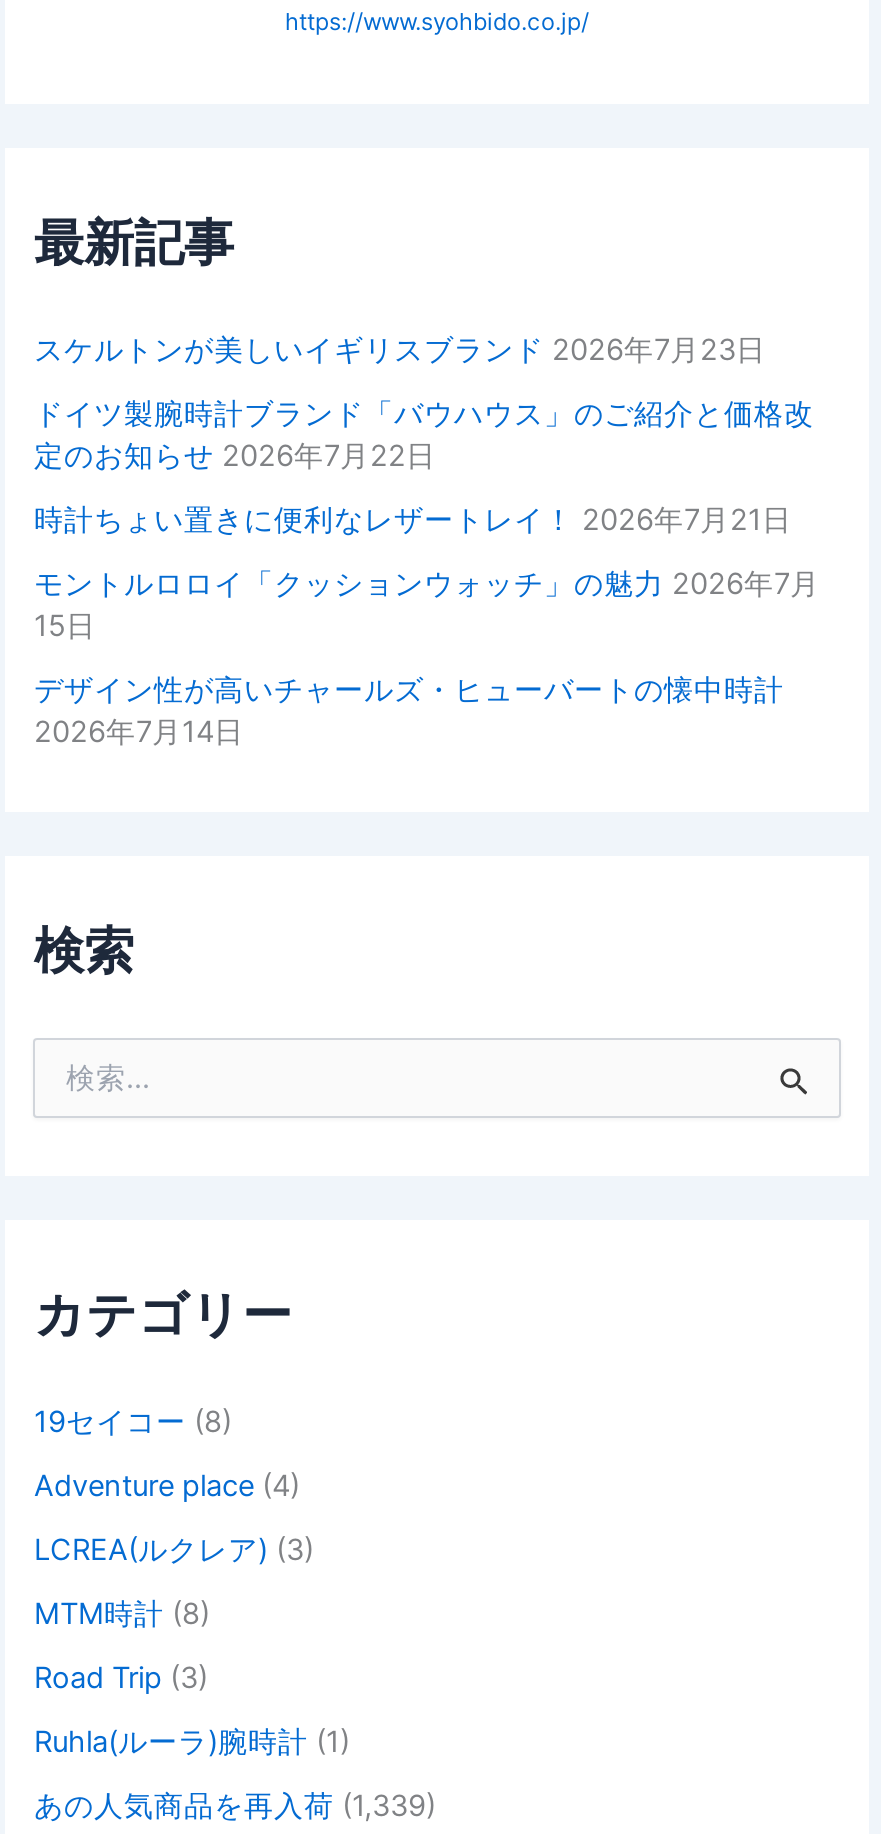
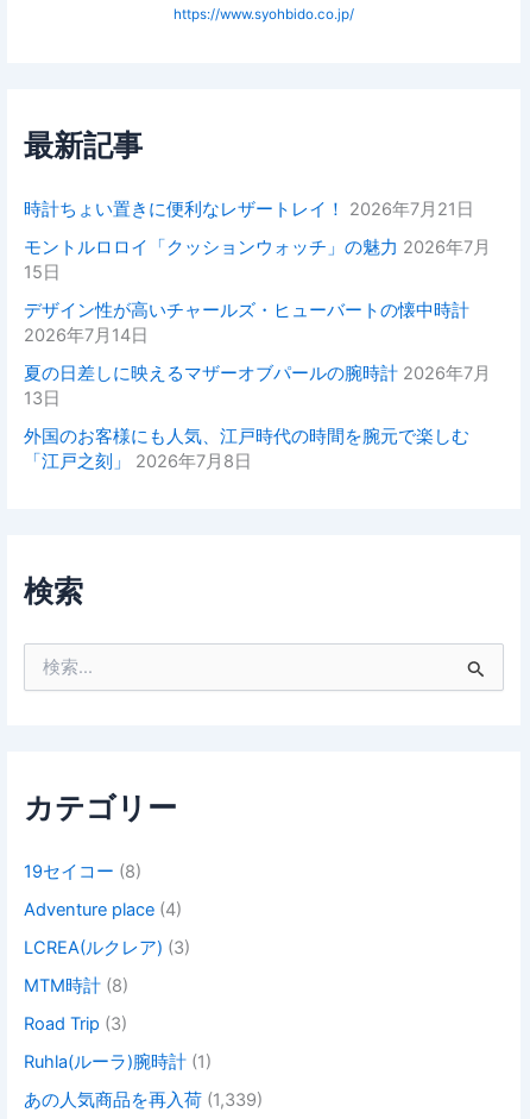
[34,332,814,474] スケルトンが美しいイギリスブランド 2026年7月23日 | ドイツ製腕時計ブランド「バウハウス」のご紹介と価格改 | 定のお知らせ 2026年7月22日 -> none
moved [34,502,820,750] -> [24,199,491,346]: 時計ちょい置きに便利なレザートレイ！ 2026年7月21日 | モントルロロイ「クッションウォッチ」の魅力 2026年7月 | 15日 | デザイン性が高いチャールズ・ヒューバートの懐中時計 | 2026年7月14日
none -> [24,363,491,472] 夏の日差しに映えるマザーオブパールの腕時計 2026年7月 | 13日 | 外国のお客様にも人気、江戸時代の時間を腕元で楽しむ | 「江戸之刻」 2026年7月8日

